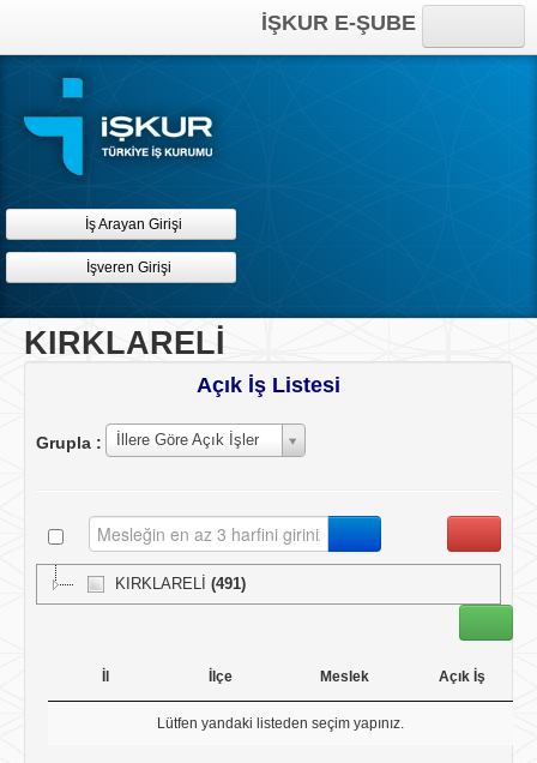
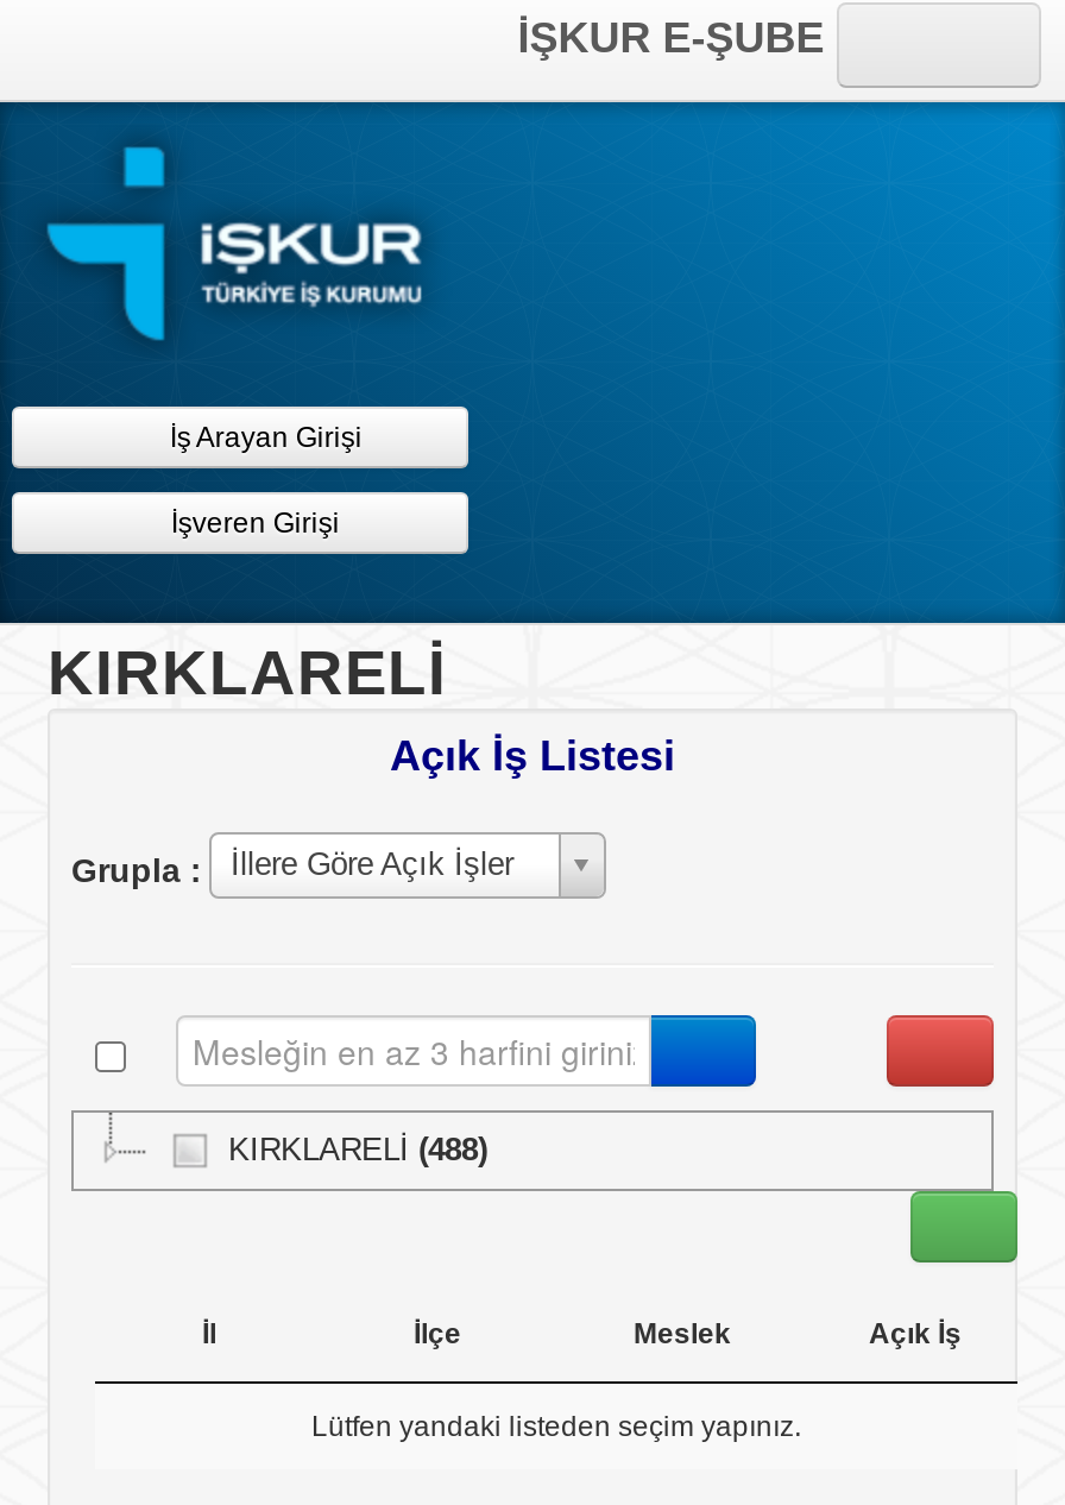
[115,575,246,593] KIRKLARELİ (491) -> [228,1132,487,1167] KIRKLARELİ (488)

